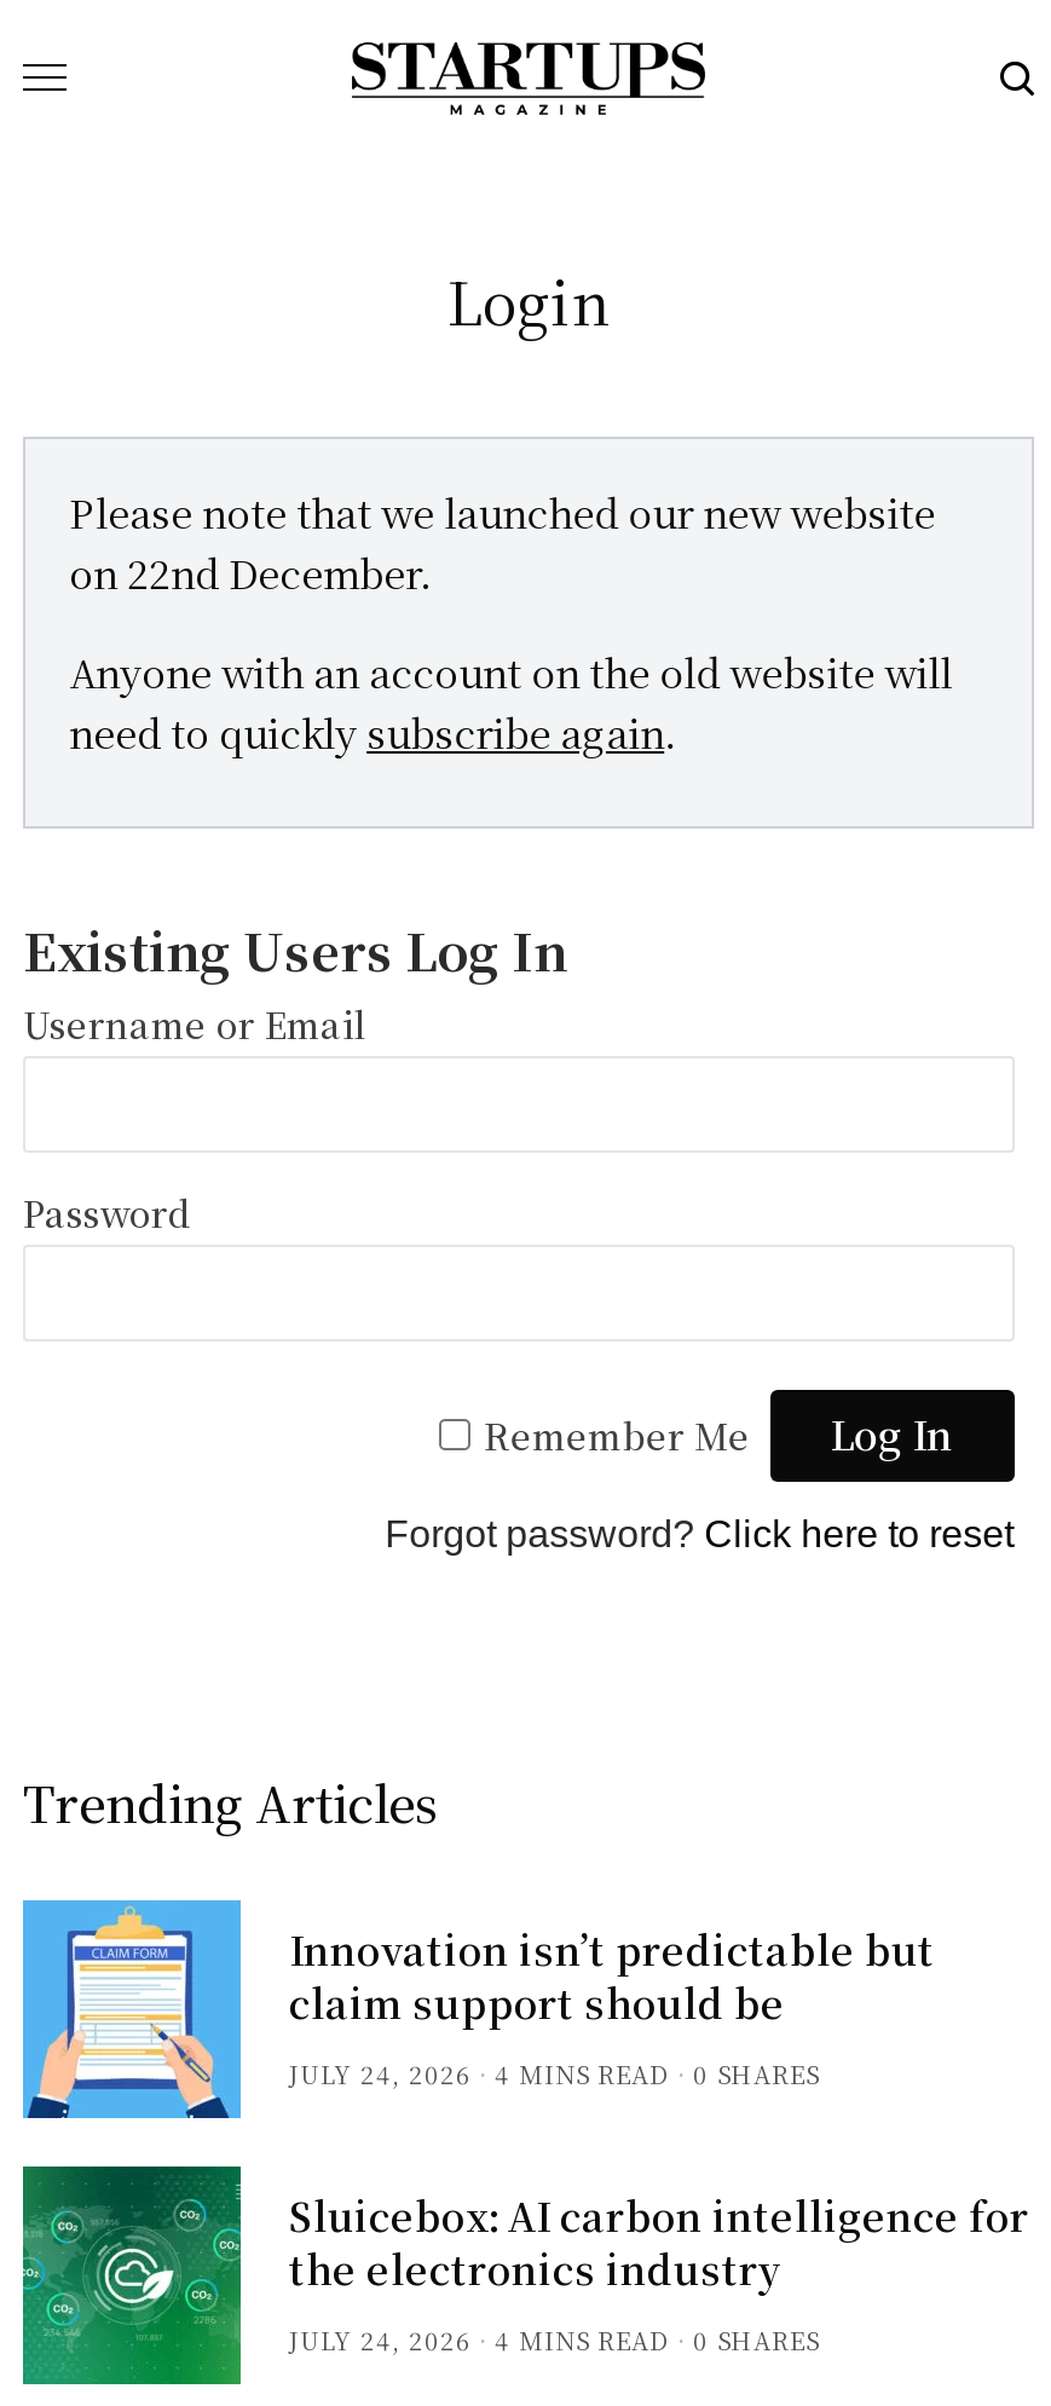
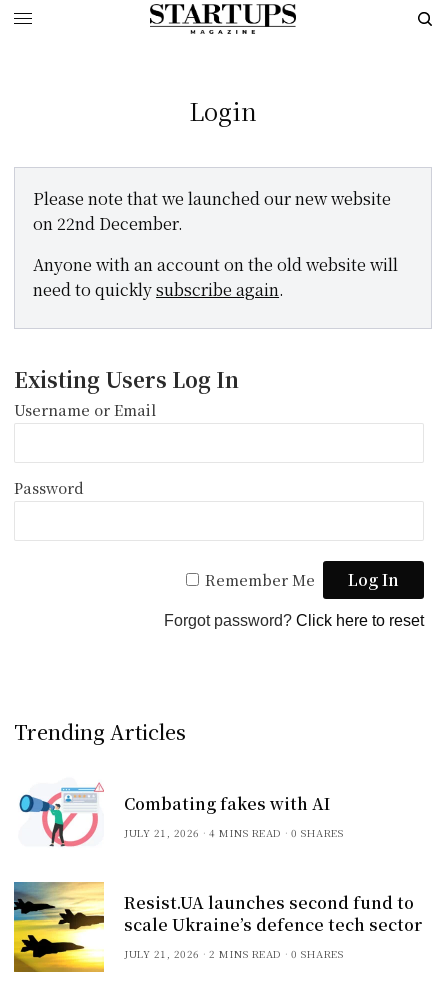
[21,1898,935,2121] [image] | Innovation isn’t predictable but | claim support should be | JULY 24, 2026 -> [14,772,330,851] [image] | Combating fakes with AI | JULY 21, 2026
[21,2164,1029,2387] [image] | Sluicebox: AI carbon intelligence for | the electronics industry | JULY 24, 2026 | 4 MINS READ -> [13,881,422,973] [image] | Resist.UA launches second fund to | scale Ukraine’s defence tech sector | JULY 21, 2026 | 2 MINS READ

